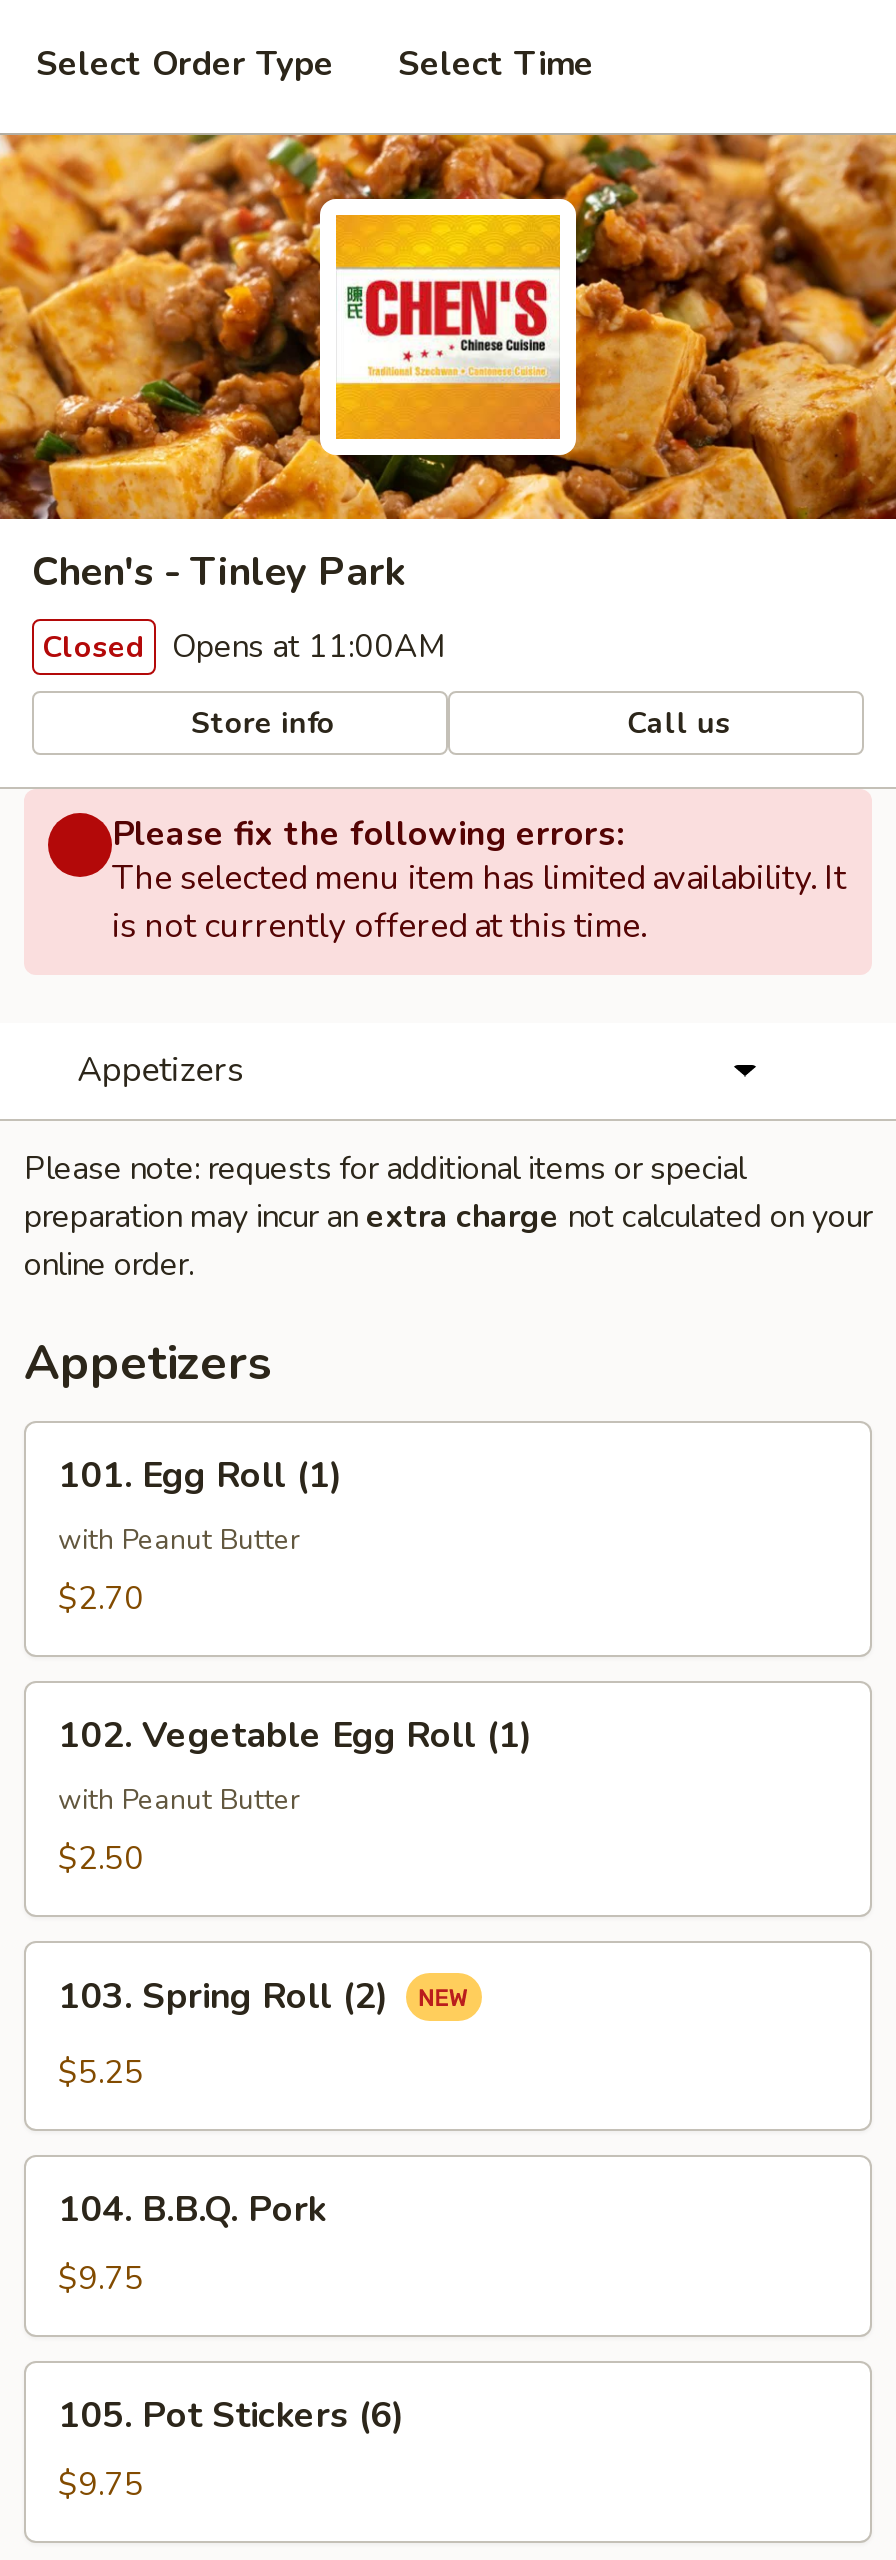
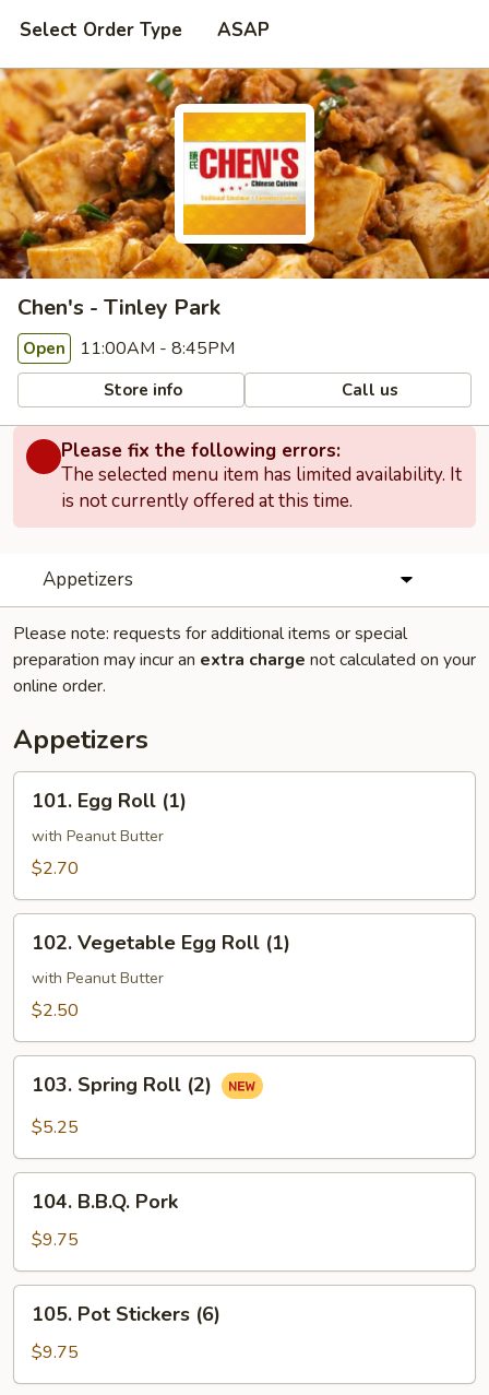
[398,41,594,87] Select Time -> [217,17,270,43] ASAP
[42,625,446,669] Closed Opens at 11:00AM -> [23,336,235,360] Open 11:00AM - 8:45PM

